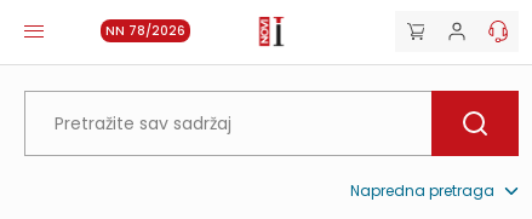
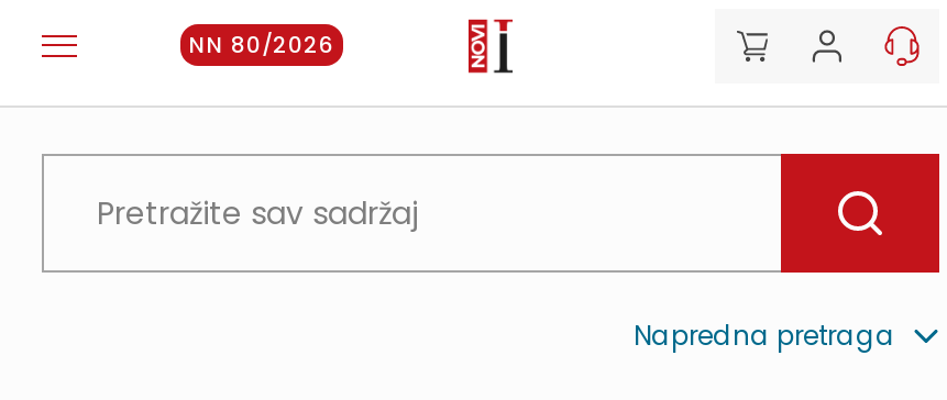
[105,22,185,40] NN 78/2026 -> [189,29,334,62] NN 80/2026

